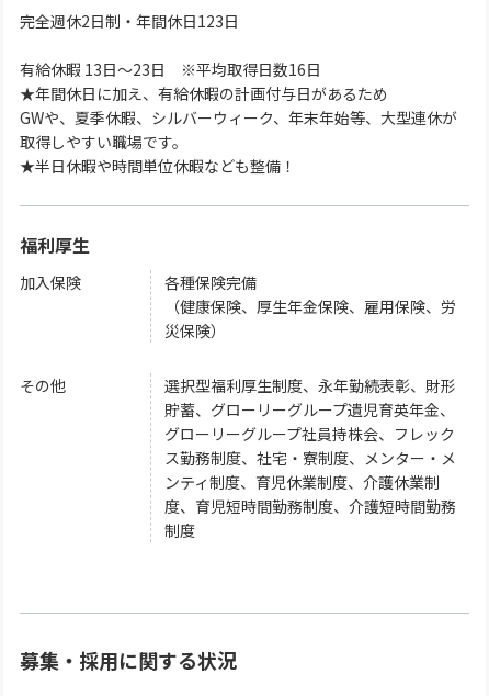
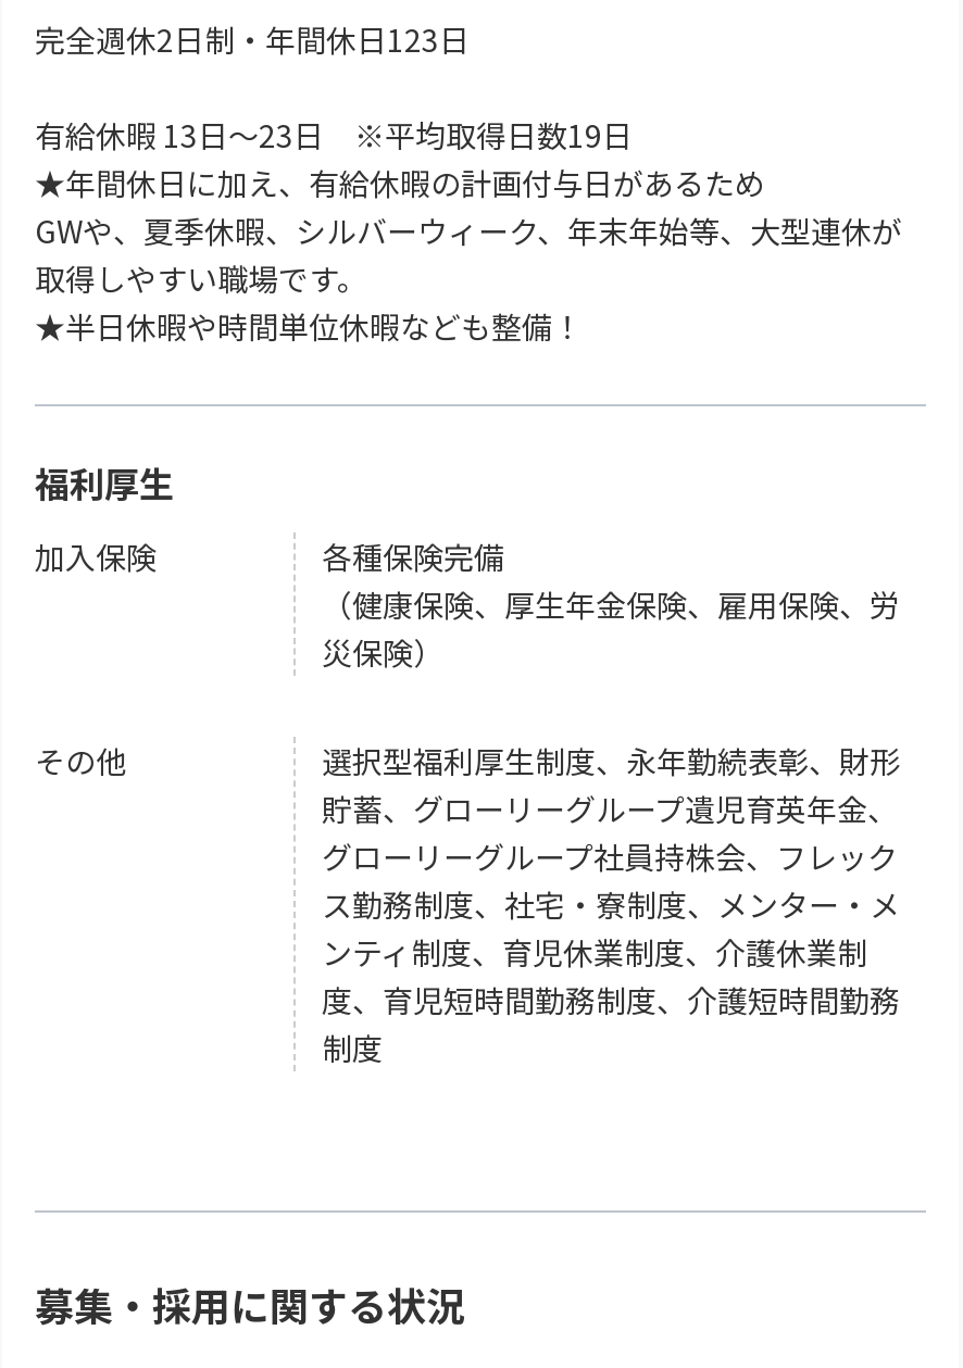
[20,58,321,80] 有給休暇 13日～23日 ※平均取得日数16日 -> [35,113,633,156] 有給休暇 13日～23日 ※平均取得日数19日

